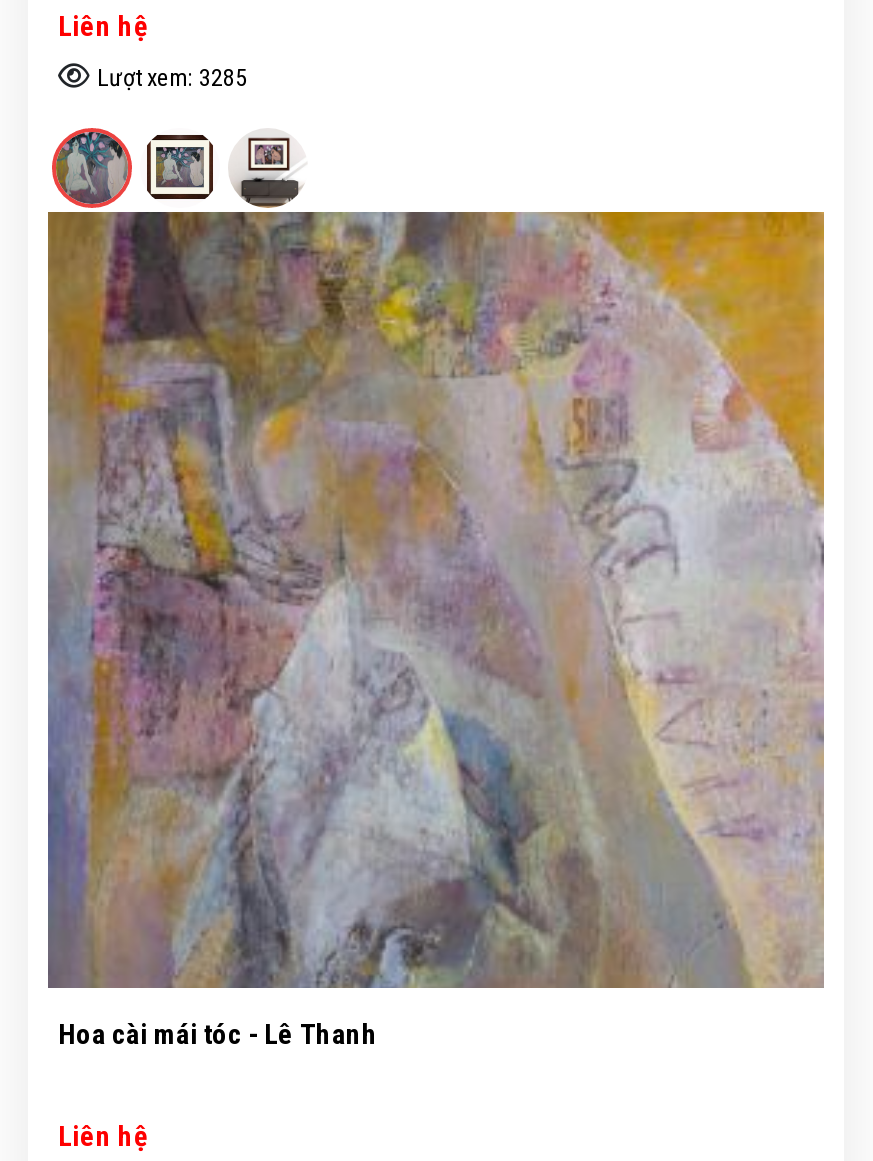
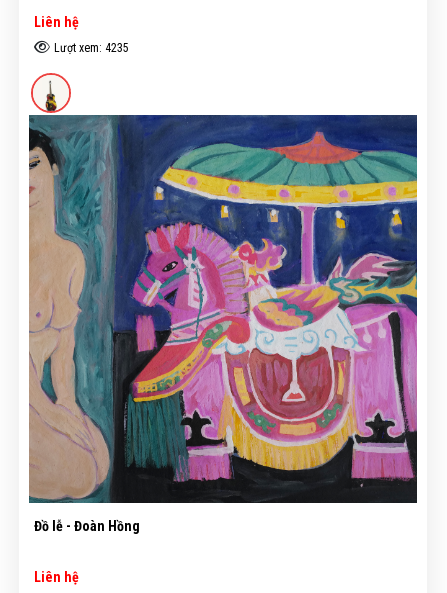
[97,64,247,92] Lượt xem: 3285 -> [53,41,128,55] Lượt xem: 4235
[46,130,826,1050] [image] | Hoa cài mái tóc - Lê Thanh -> [28,75,418,534] [image] | Đồ lễ - Đoàn Hồng

